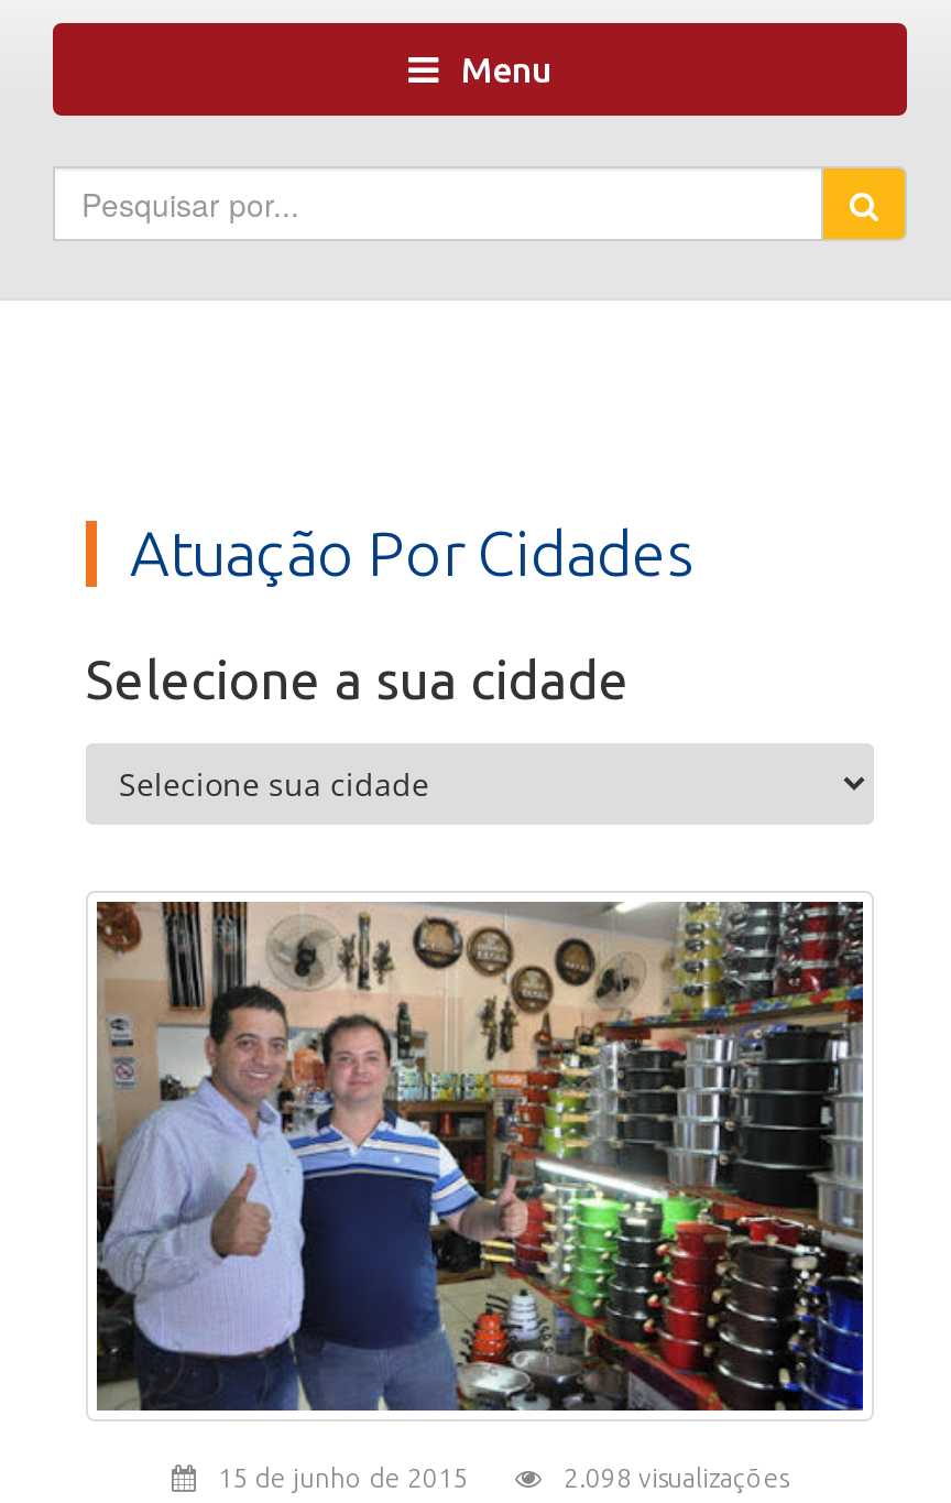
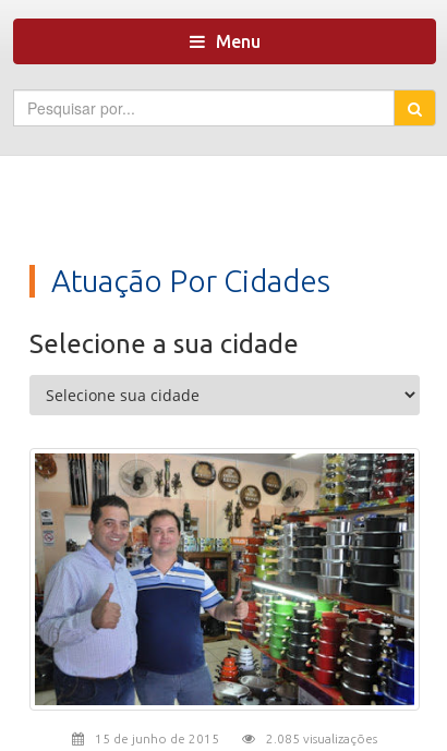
[564,1464,788,1493] 2.098 visualizações -> [266,732,377,746] 2.085 visualizações

